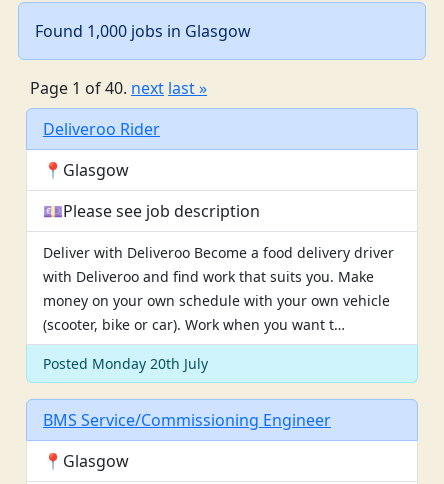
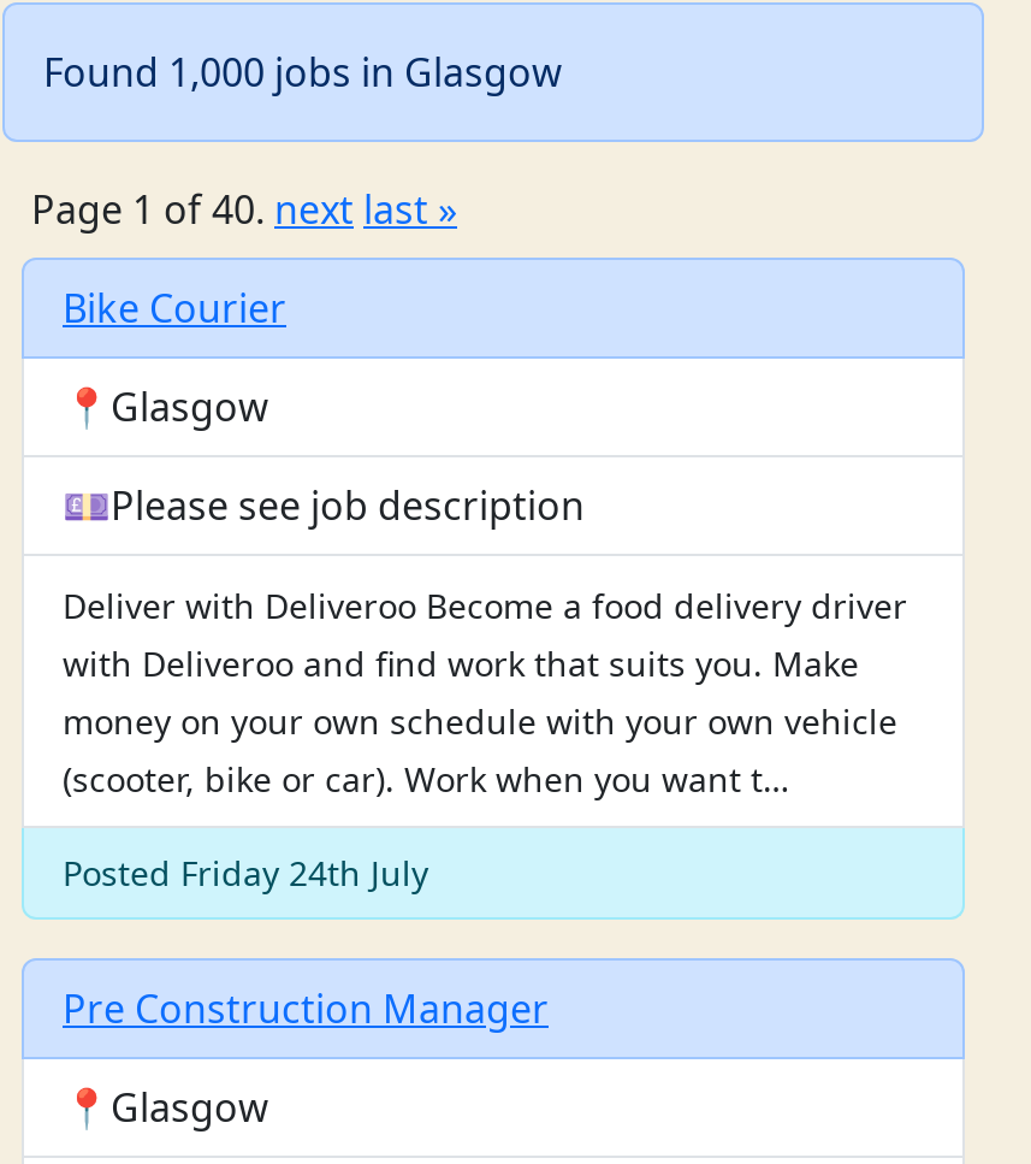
[43,118,160,140] Deliveroo Rider -> [63,282,286,335] Bike Courier
[43,354,208,373] Posted Monday 20th July -> [63,850,428,896] Posted Friday 24th July
[43,409,331,431] BMS Service/Commissioning Engineer -> [63,982,549,1035] Pre Construction Manager

